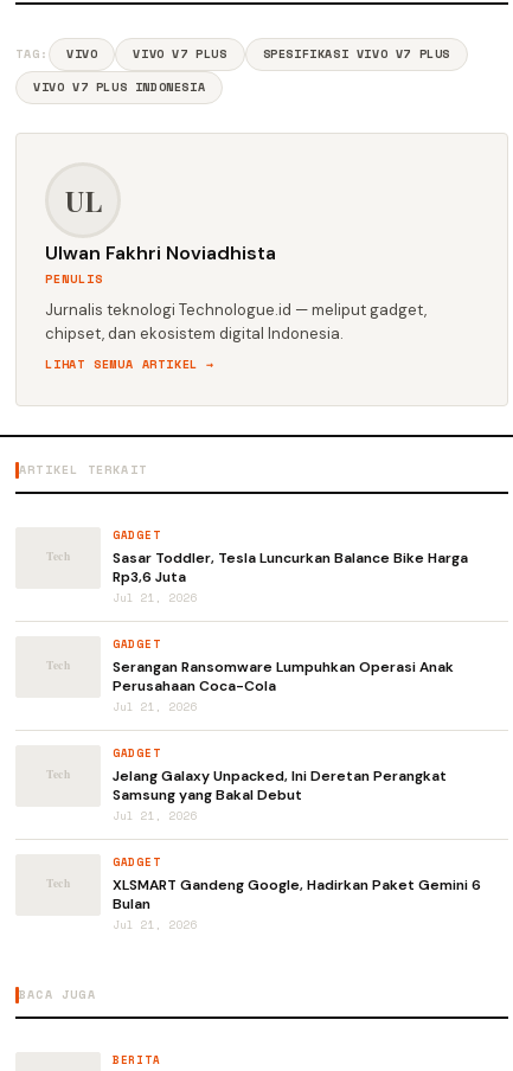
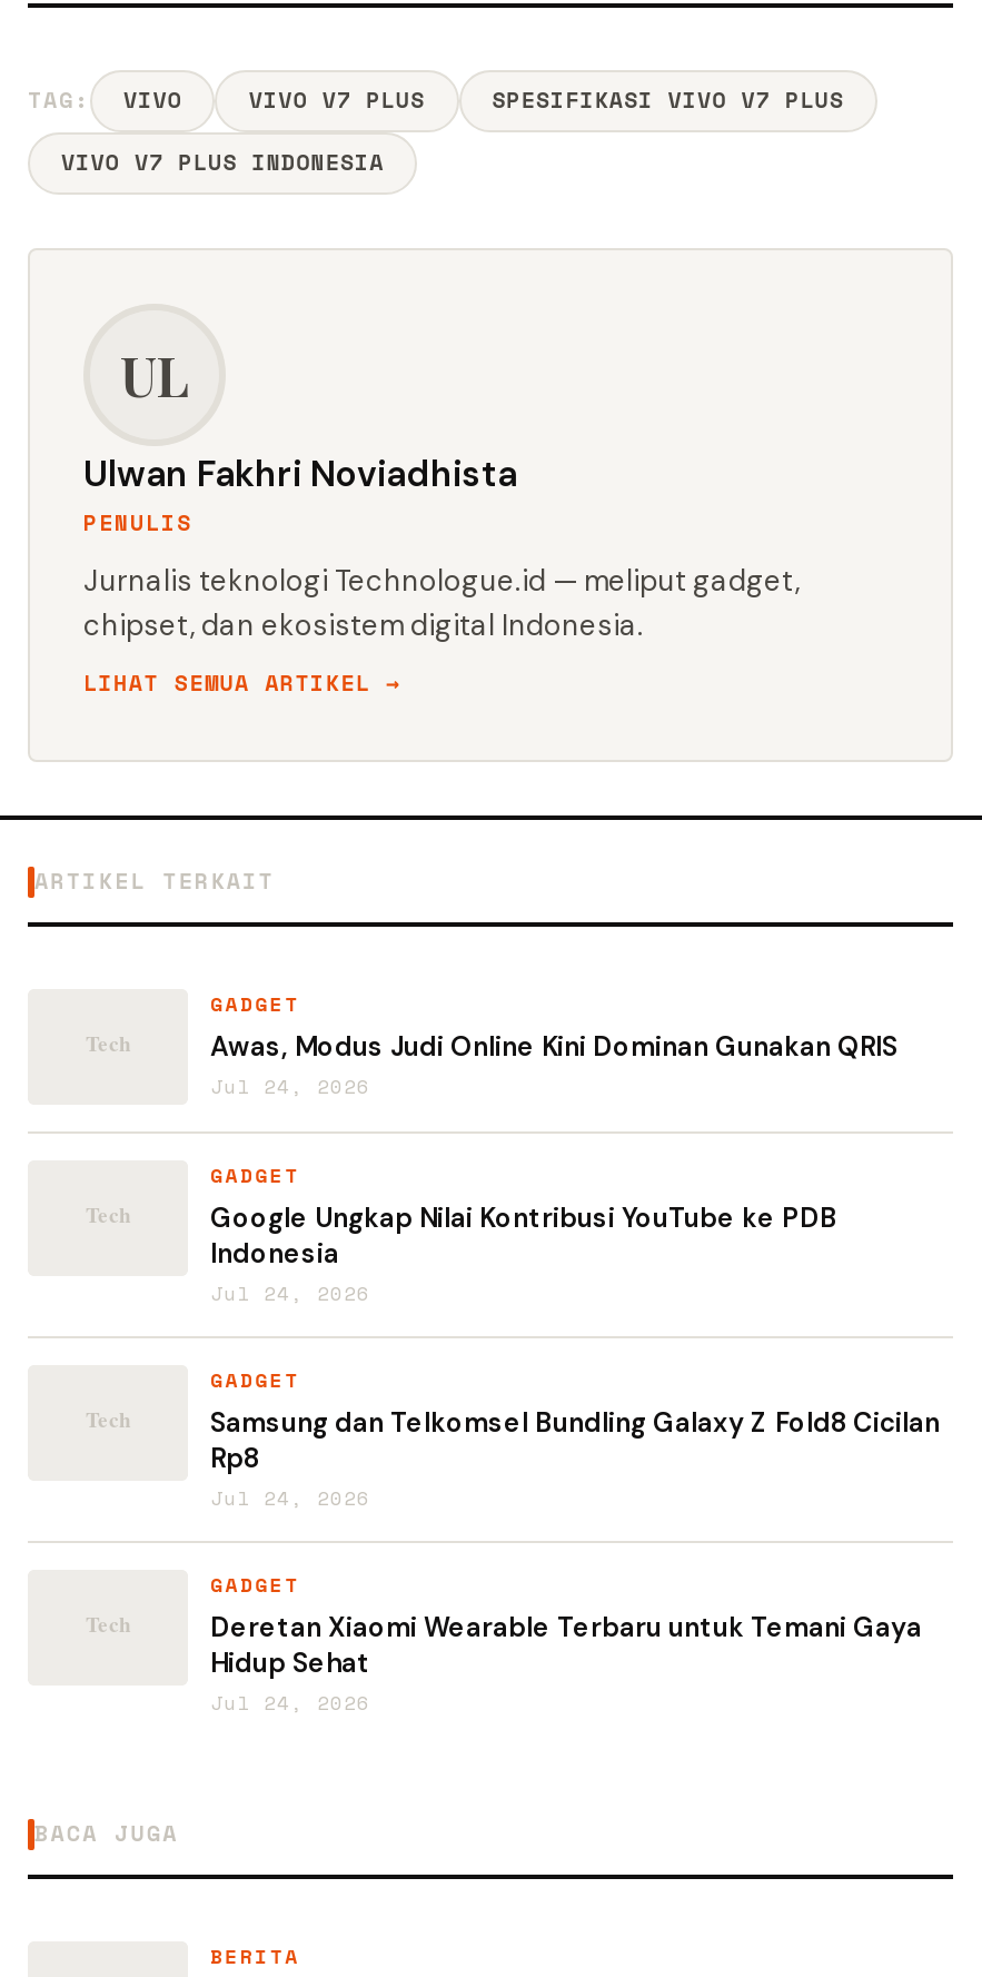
[113,548,468,605] Sasar Toddler, Tesla Luncurkan Balance Bike Harga | Rp3,6 Juta | Jul 21, 2026 -> [210,1029,897,1100] Awas, Modus Judi Online Kini Dominan Gunakan QRIS | Jul 24, 2026
[113,657,454,714] Serangan Ransomware Lumpuhkan Operasi Anak | Perusahaan Coca-Cola | Jul 21, 2026 -> [210,1200,837,1307] Google Ungkap Nilai Kontribusi YouTube ke PDB | Indonesia | Jul 24, 2026
[113,766,447,823] Jelang Galaxy Unpacked, Ini Deretan Perangkat | Samsung yang Bakal Debut | Jul 21, 2026 -> [210,1405,940,1512] Samsung dan Telkomsel Bundling Galaxy Z Fold8 Cicilan | Rp8 | Jul 24, 2026
[113,875,481,932] XLSMART Gandeng Google, Hadirkan Paket Gemini 6 | Bulan | Jul 21, 2026 -> [210,1609,922,1716] Deretan Xiaomi Wearable Terbaru untuk Temani Gaya | Hidup Sehat | Jul 24, 2026

